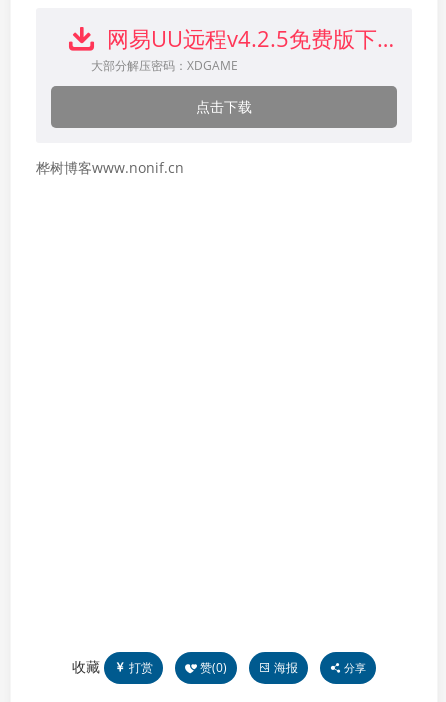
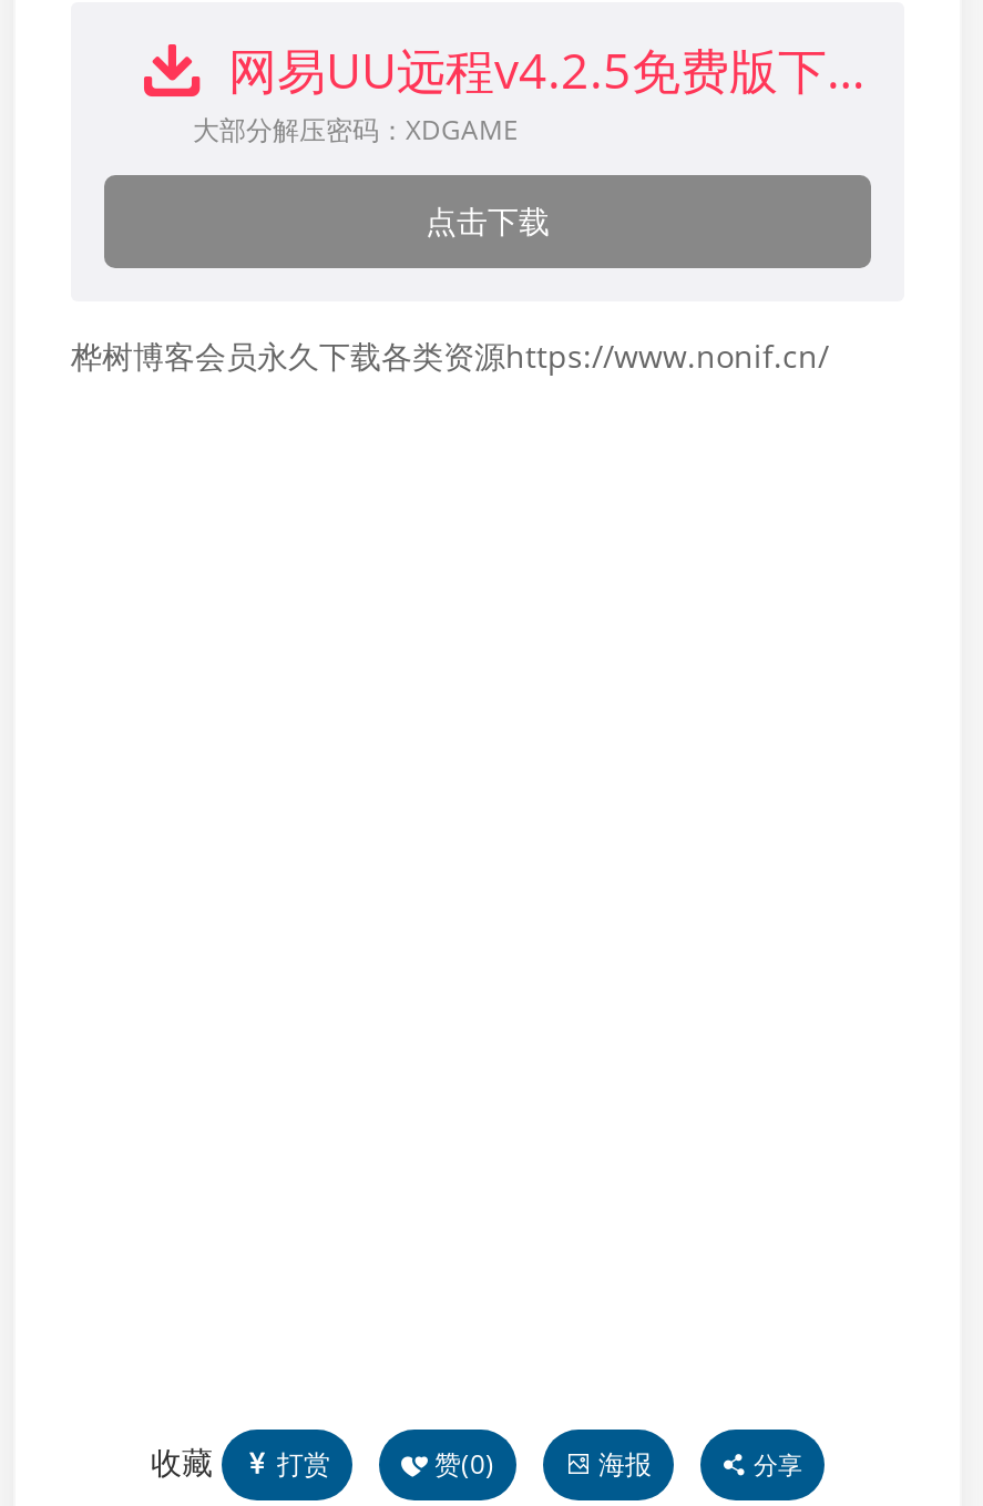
[36,158,184,177] 桦树博客www.nonif.cn -> [71,334,829,376] 桦树博客会员永久下载各类资源https://www.nonif.cn/

